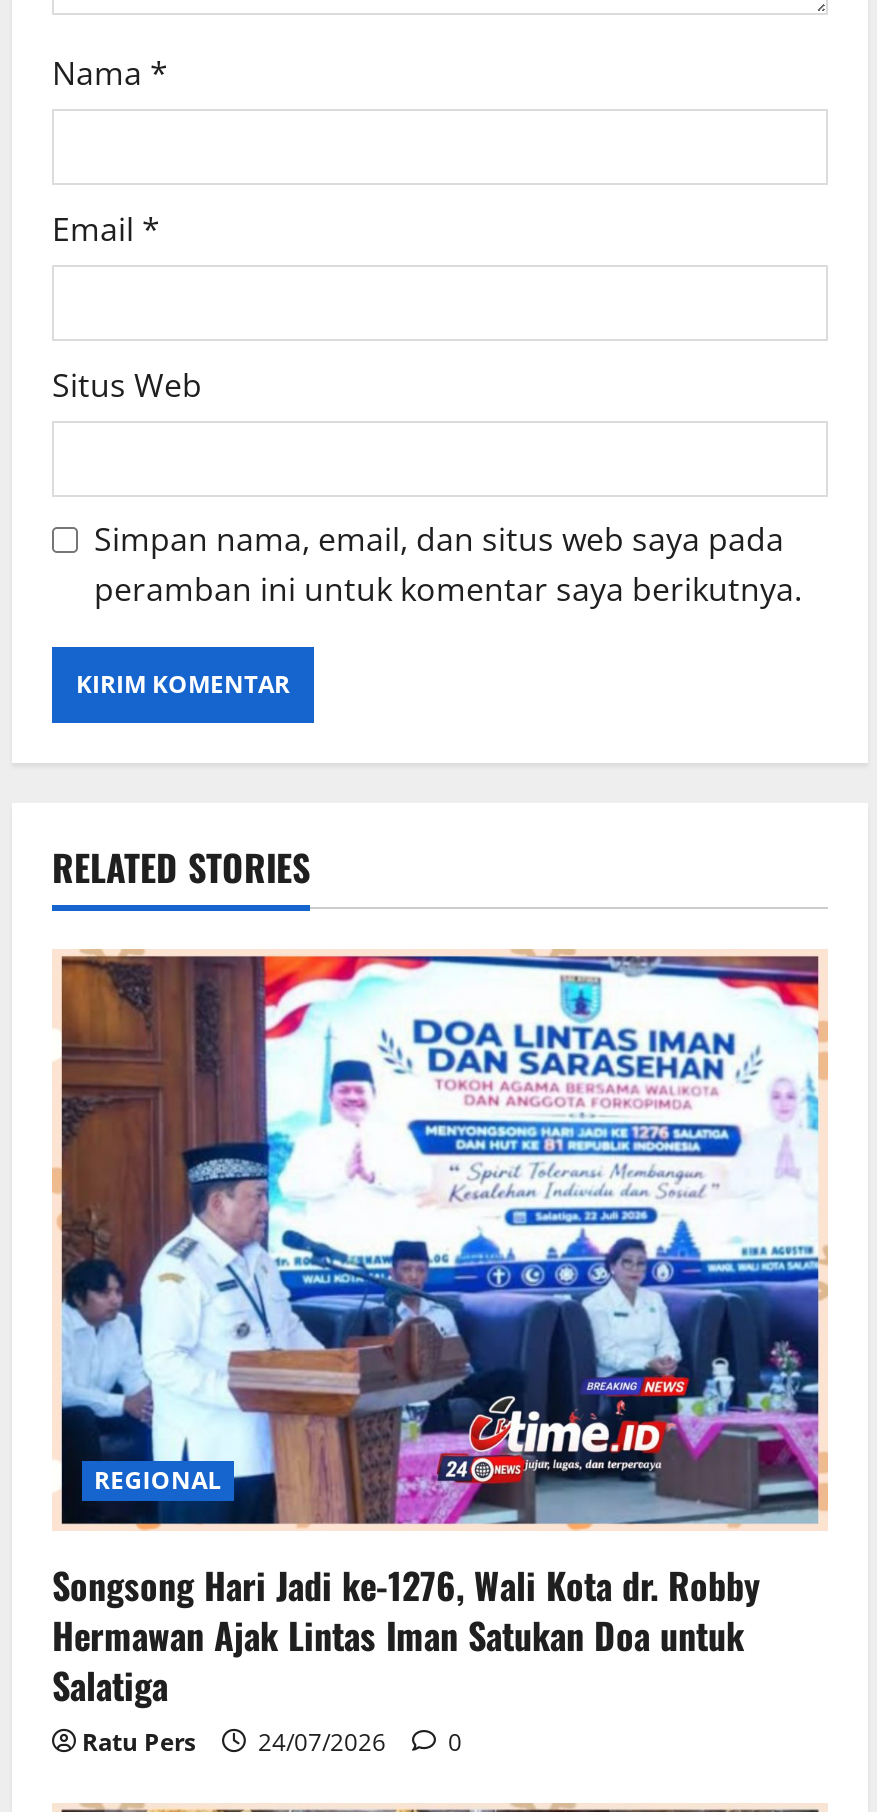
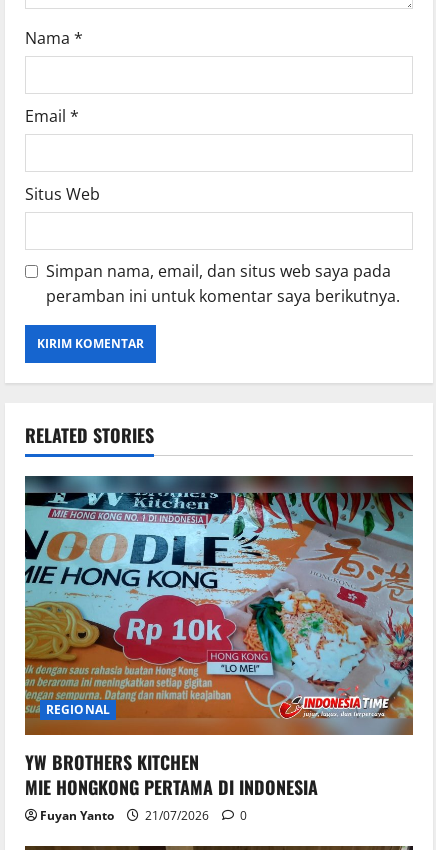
[50,949,828,1759] [image] | Songsong Hari Jadi ke-1276, Wali Kota dr. Robby | Hermawan Ajak Lintas Iman Satukan Doa untuk | Salatiga | Ratu Pers | 24/07/2026 -> [24,475,414,823] [image] | YW BROTHERS KITCHEN | MIE HONGKONG PERTAMA DI INDONESIA | Fuyan Yanto | 21/07/2026

